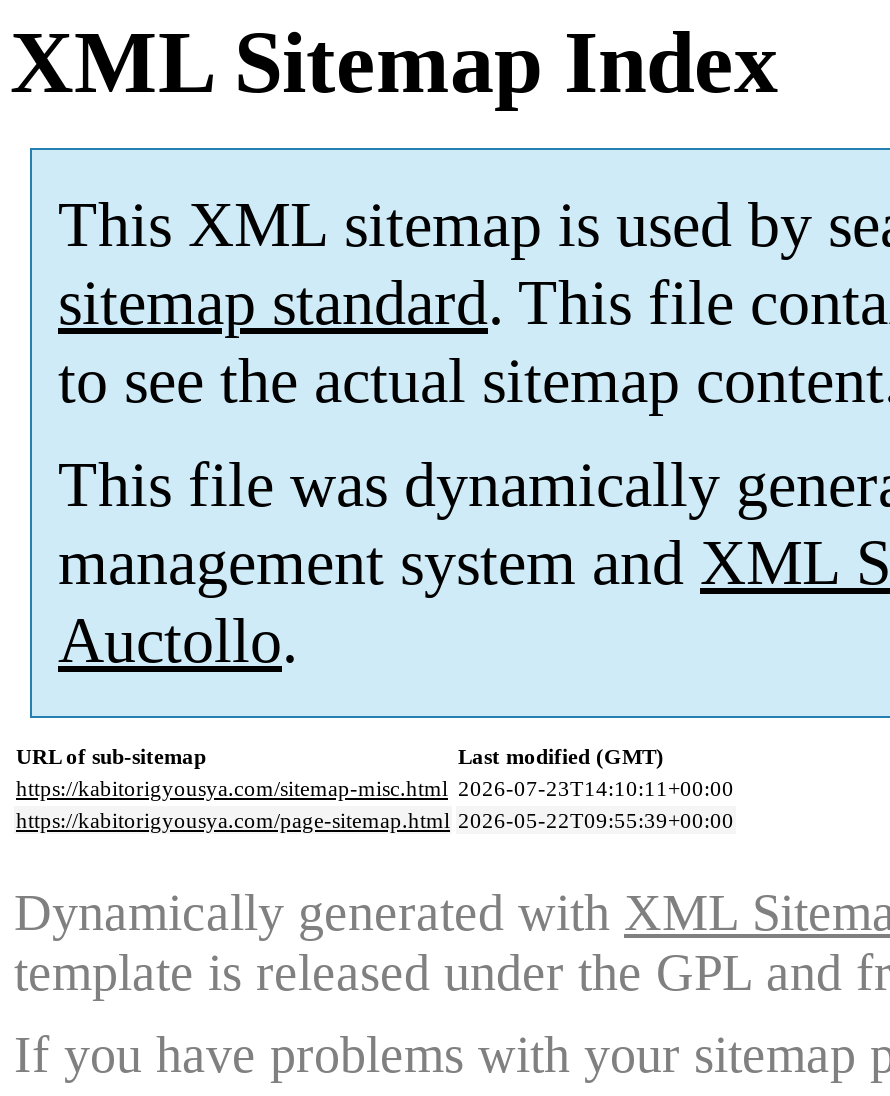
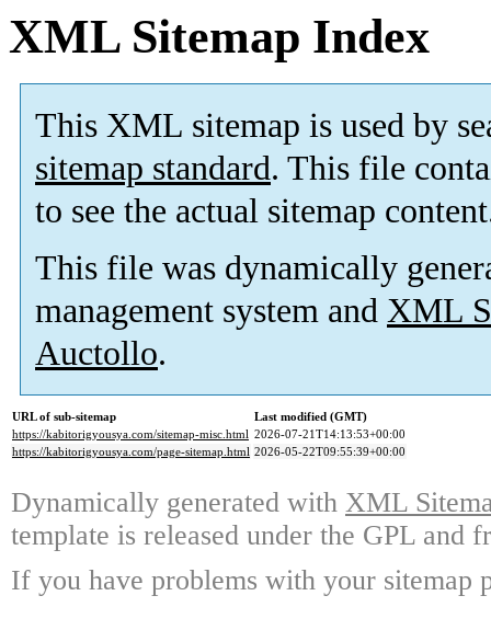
[16,777,734,801] https://kabitorigyousya.com/sitemap-misc.html 2026-07-23T14:10:11+00:00 -> [12,428,406,441] https://kabitorigyousya.com/sitemap-misc.html 2026-07-21T14:13:53+00:00

